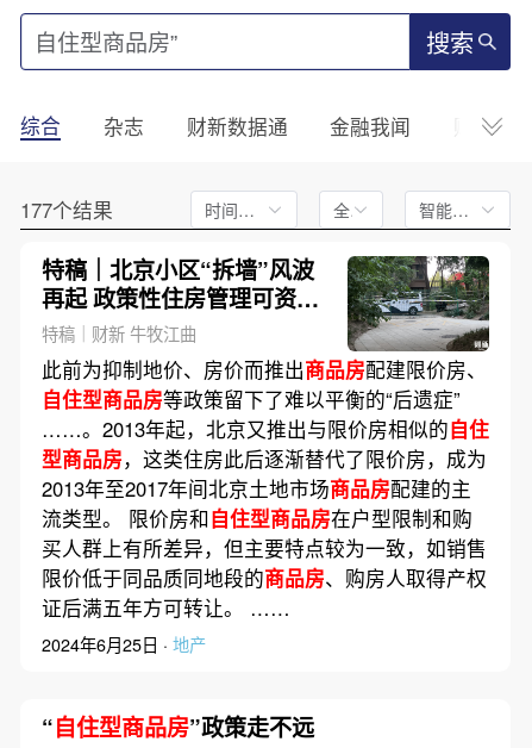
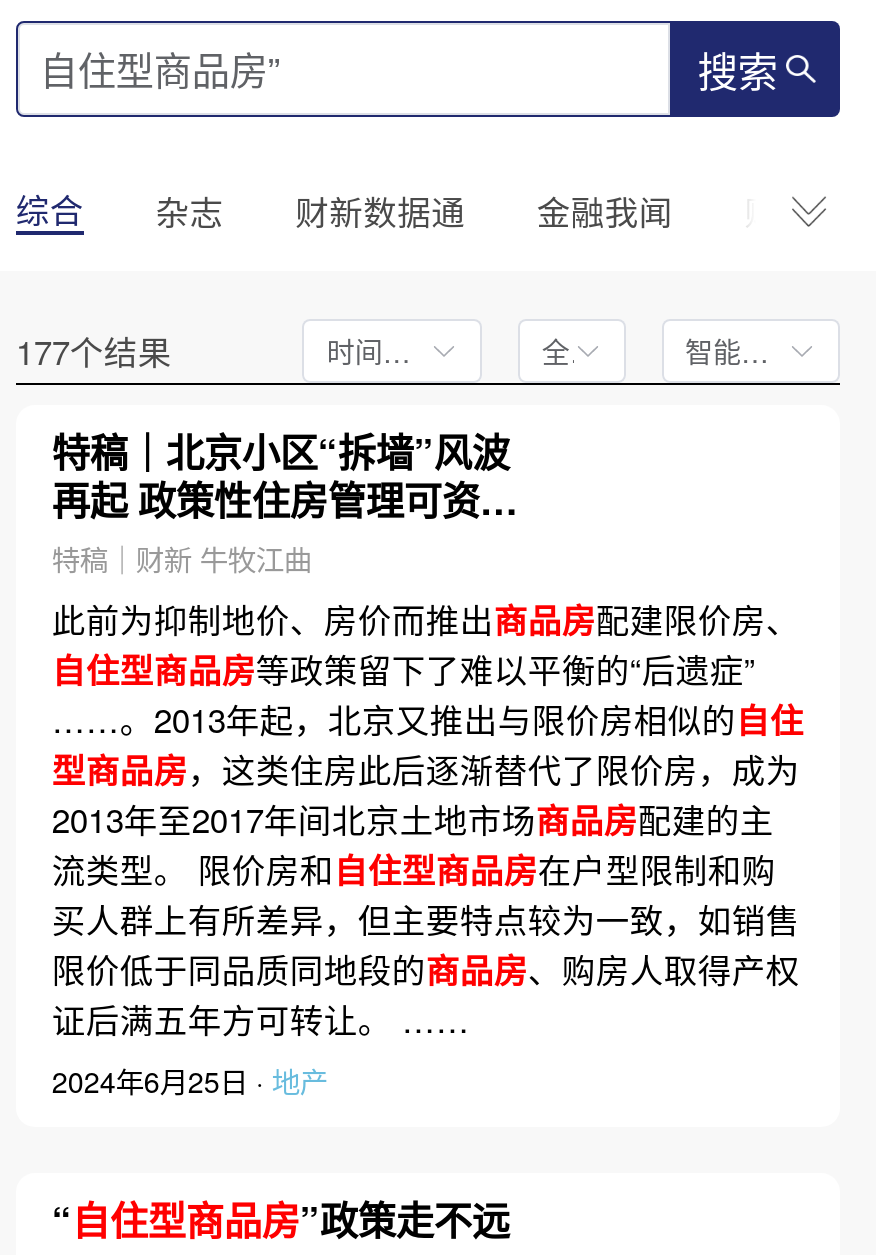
[346,255,490,353] [image] -> none

